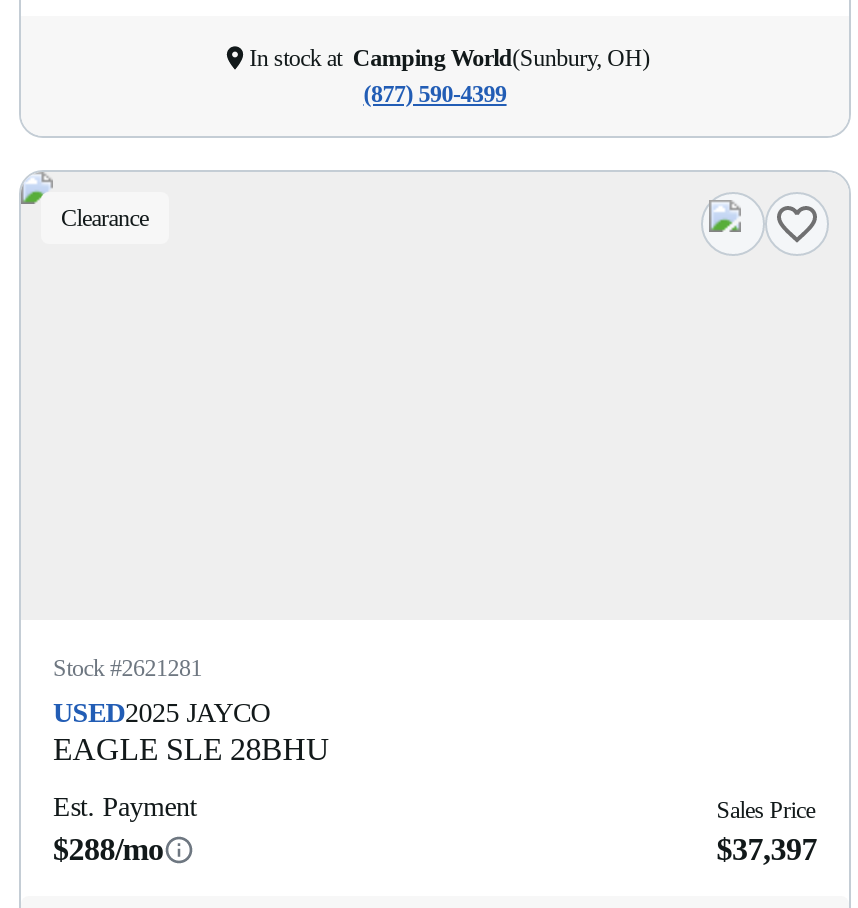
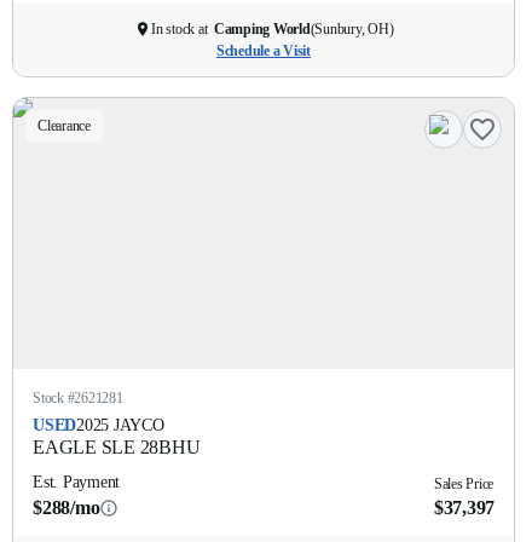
[363,80,506,108] (877) 590-4399 -> [216,42,311,59] Schedule a Visit

